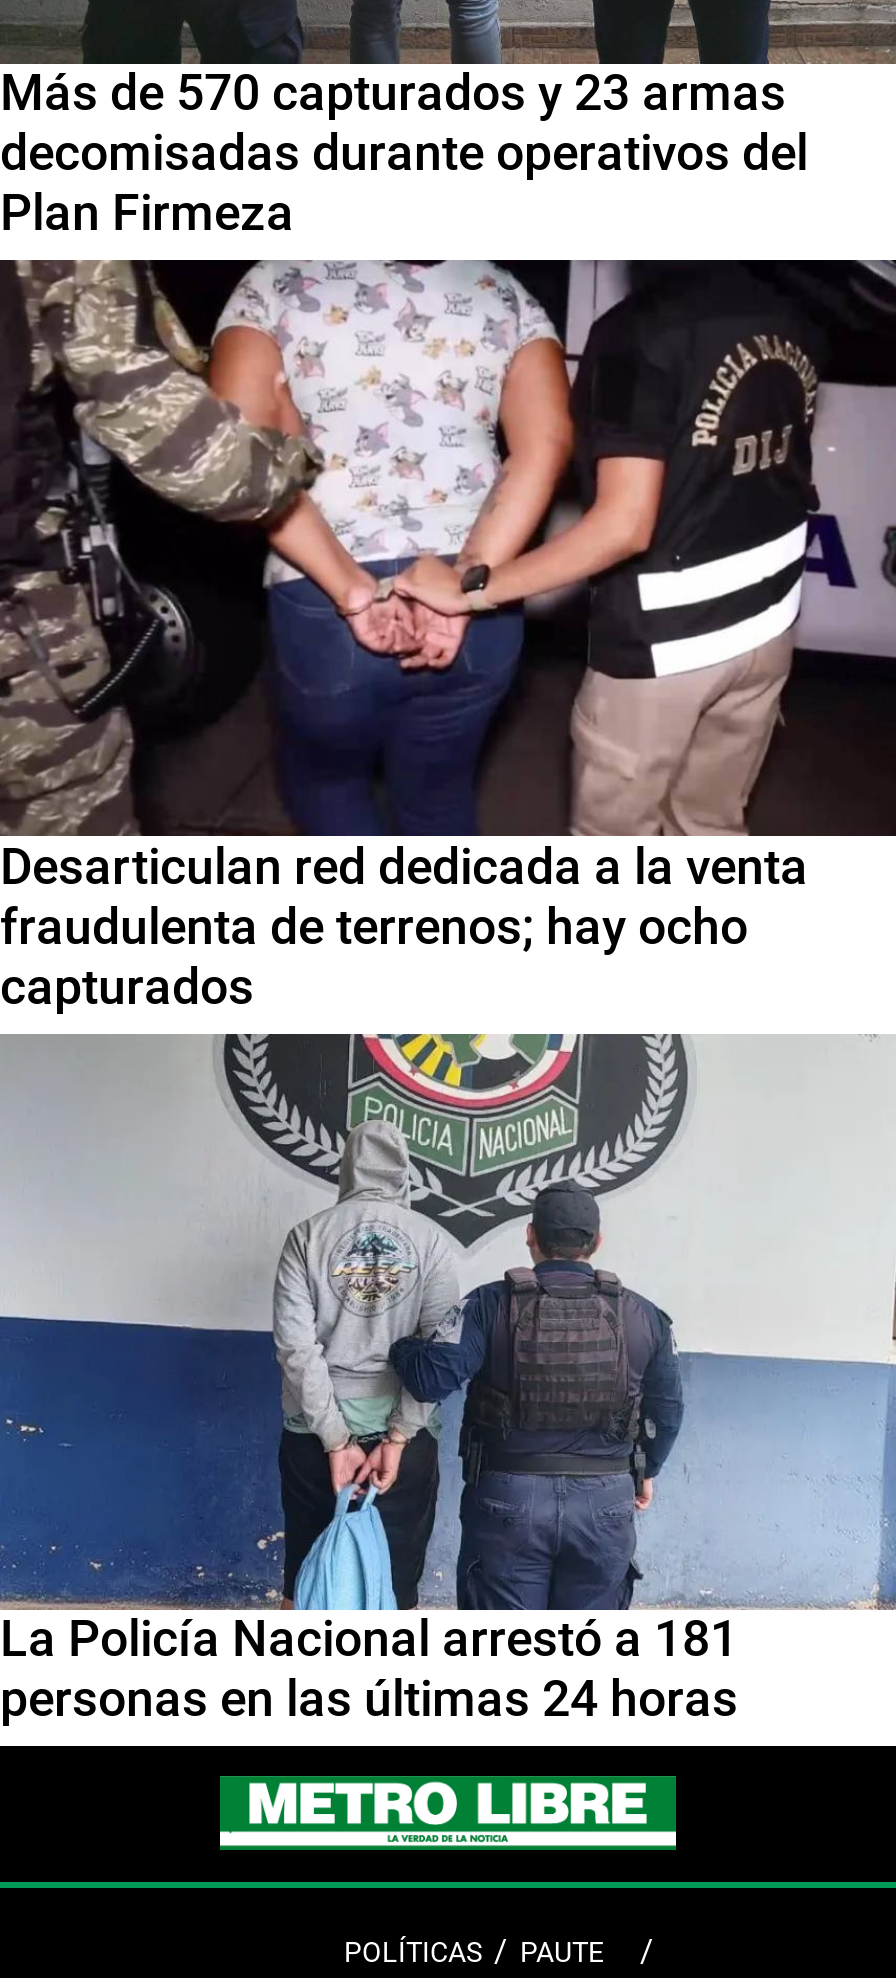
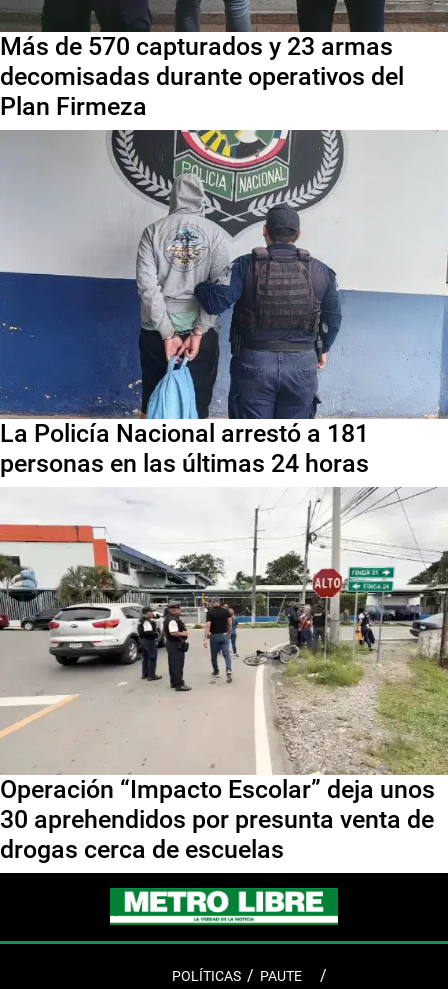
[0,258,890,1015] [image] | Desarticulan red dedicada a la venta | fraudulenta de terrenos; hay ocho | capturados -> none
moved [0,1030,896,1727] -> [0,129,448,477]: [image] | La Policía Nacional arrestó a 181 | personas en las últimas 24 horas
none -> [0,487,445,864] [image] | Operación “Impacto Escolar” deja unos | 30 aprehendidos por presunta venta de | drogas cerca de escuelas

